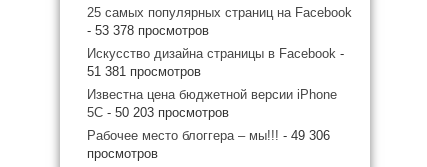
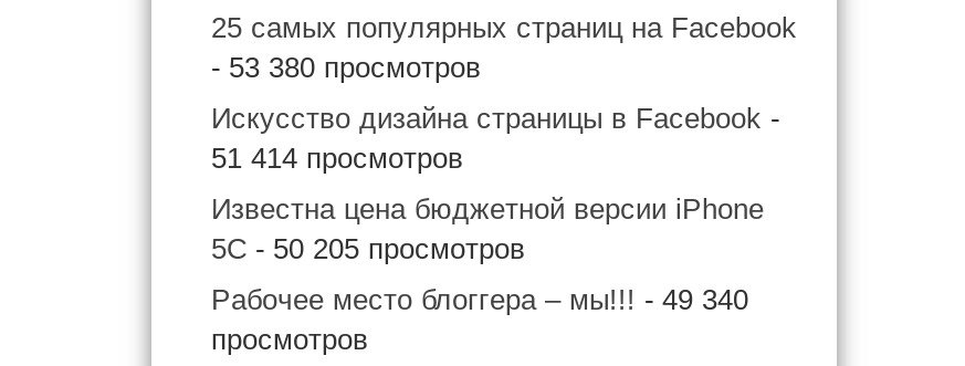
[87,23,209,38] - 53 378 просмотров -> [211,51,481,84] - 53 380 просмотров
[87,64,201,79] 51 381 просмотров -> [211,142,463,175] 51 414 просмотров
[87,105,229,120] 5C - 50 203 просмотров -> [211,232,525,265] 5C - 50 205 просмотров
[87,128,330,143] Рабочее место блоггера – мы!!! - 49 306 -> [211,283,748,316] Рабочее место блоггера – мы!!! - 49 340

